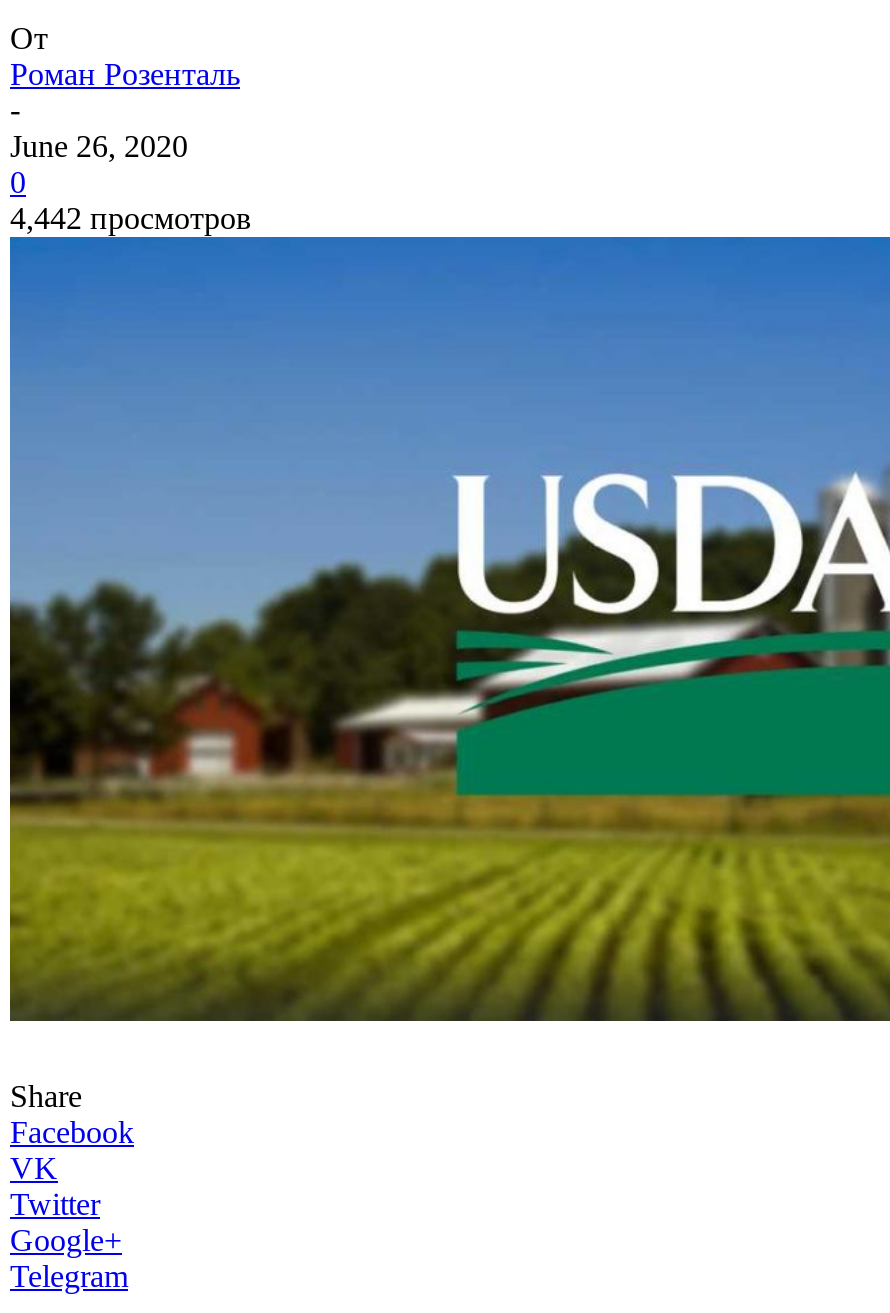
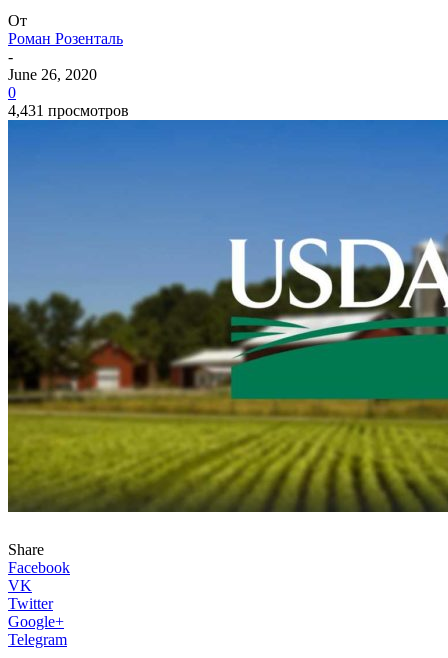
[10,201,252,235] 4,442 просмотров -> [8,102,129,119] 4,431 просмотров

